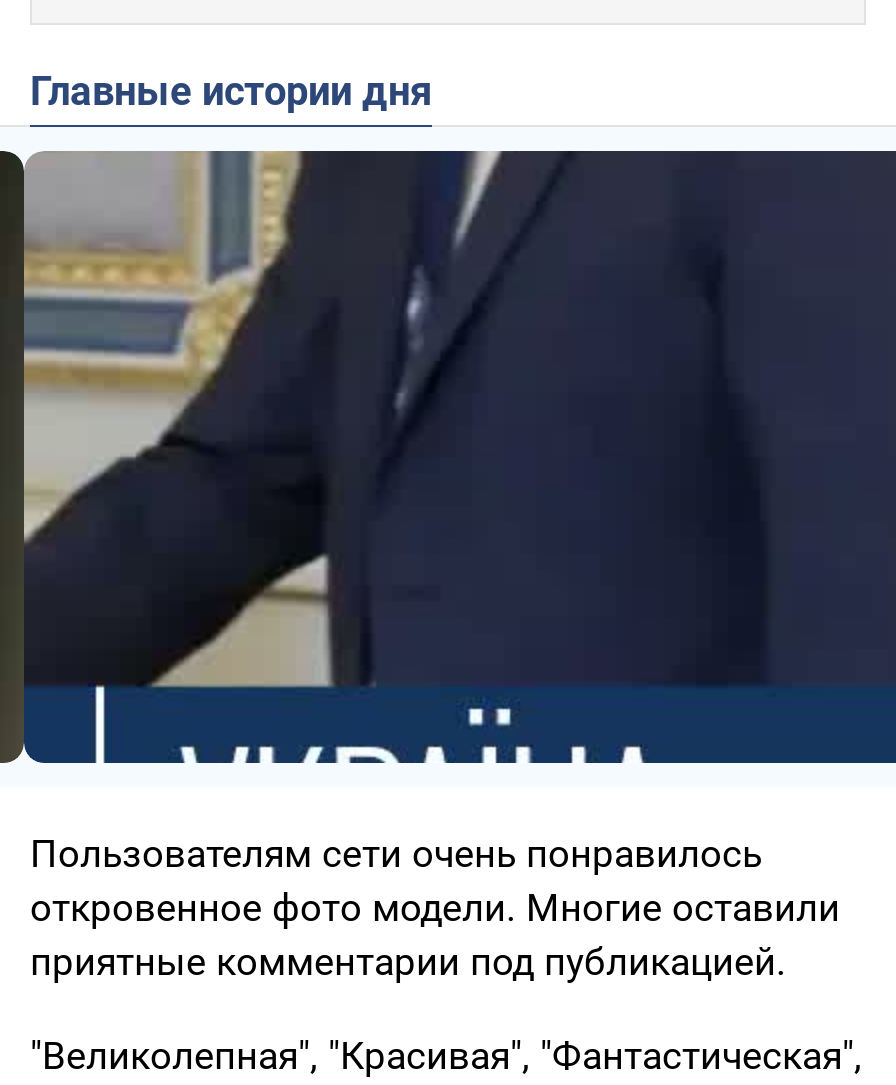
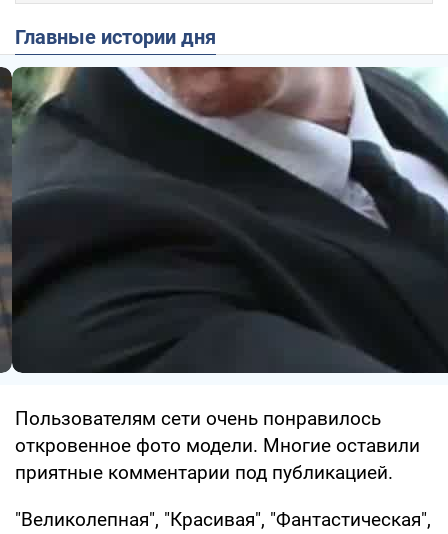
[6,149,890,765] [image] -> [3,66,445,374] [image]

